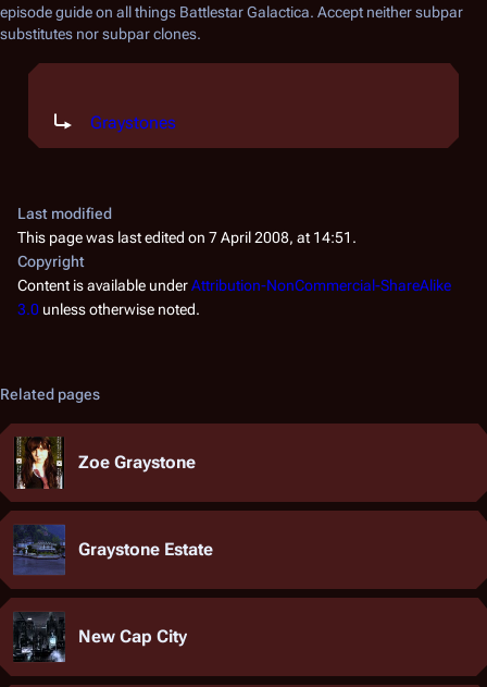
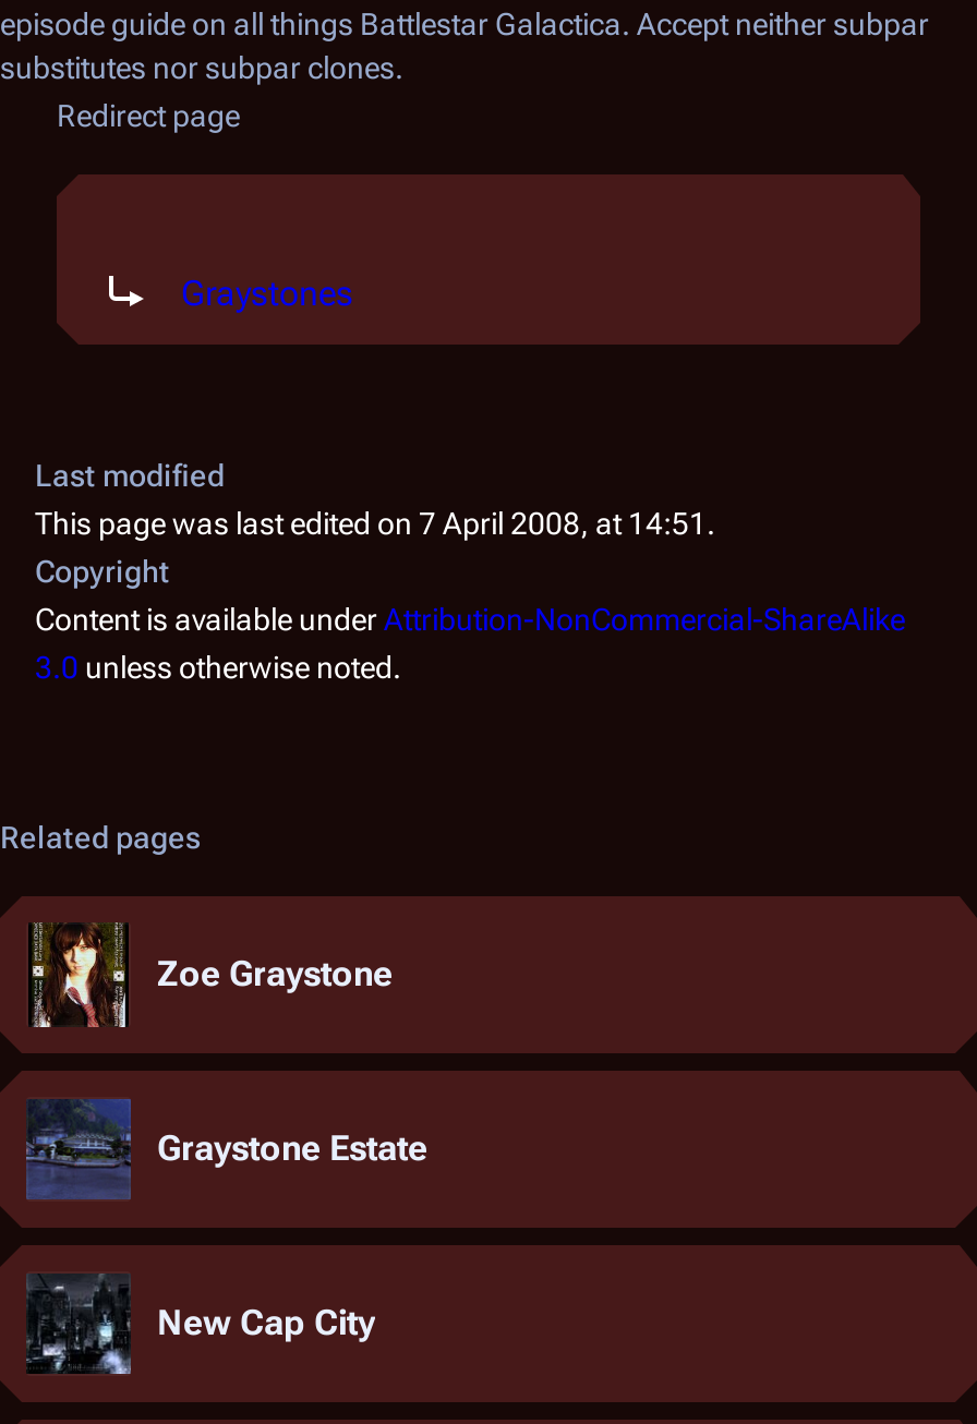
none -> [57,98,240,133] Redirect page

